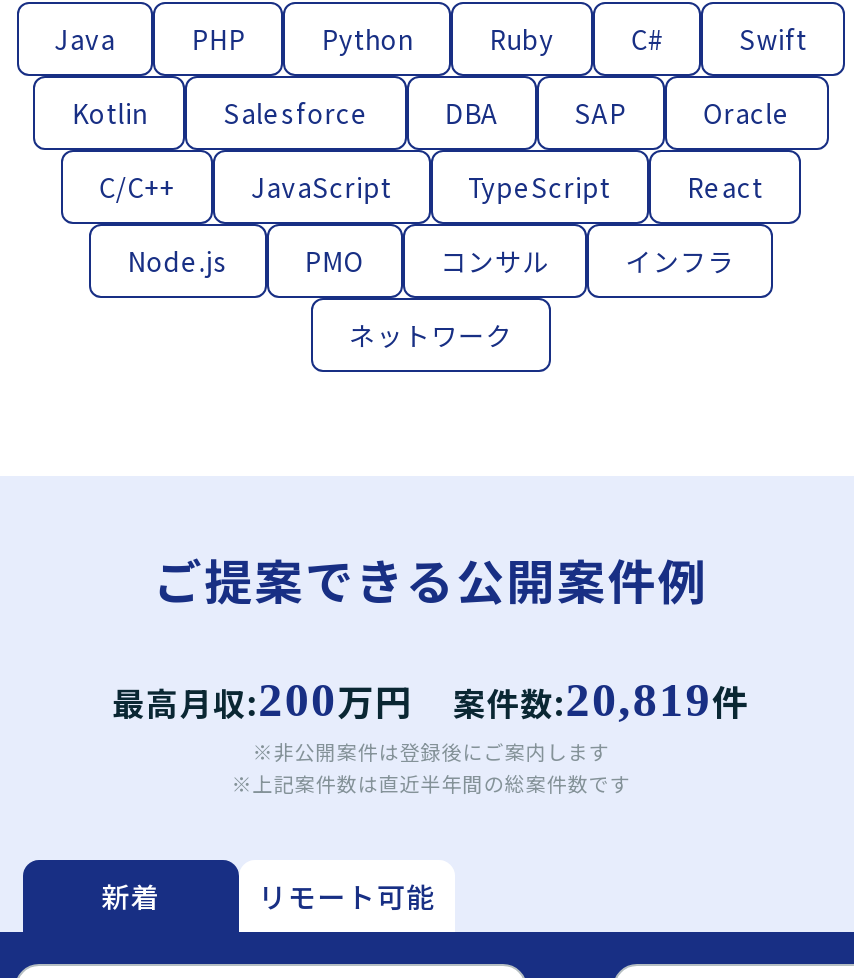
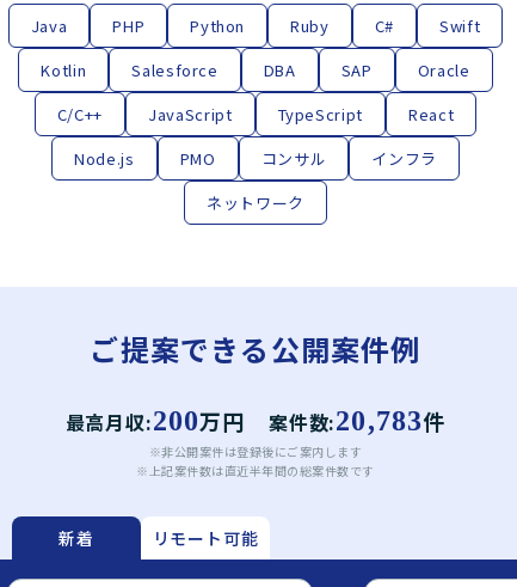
[112,674,750,726] 最高月収:200万円 案件数:20,819件 -> [65,405,446,436] 最高月収:200万円 案件数:20,783件

